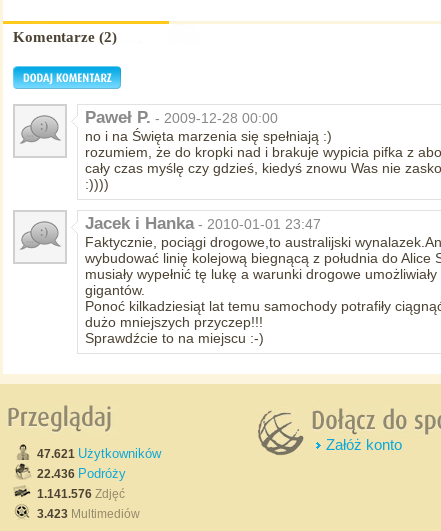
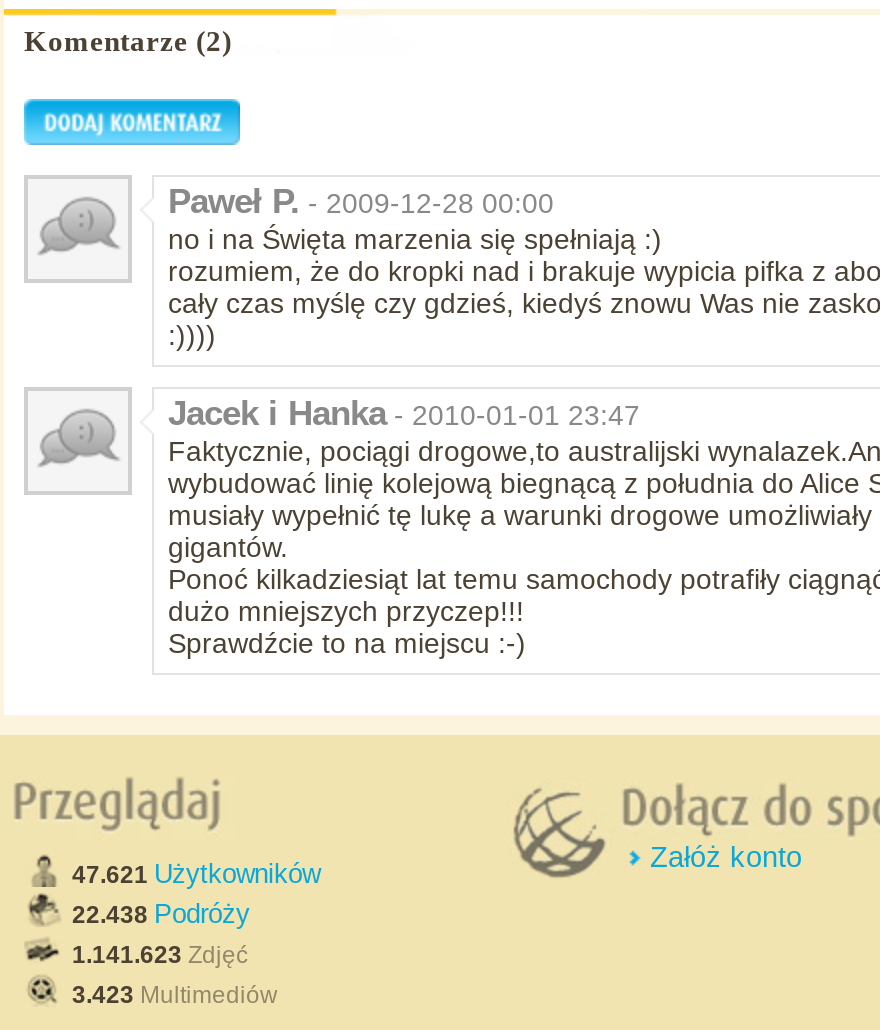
[37,466,126,481] 22.436 Podróży -> [72,899,250,929] 22.438 Podróży
[37,487,125,501] 1.141.576 Zdjęć -> [72,941,248,969] 1.141.623 Zdjęć

